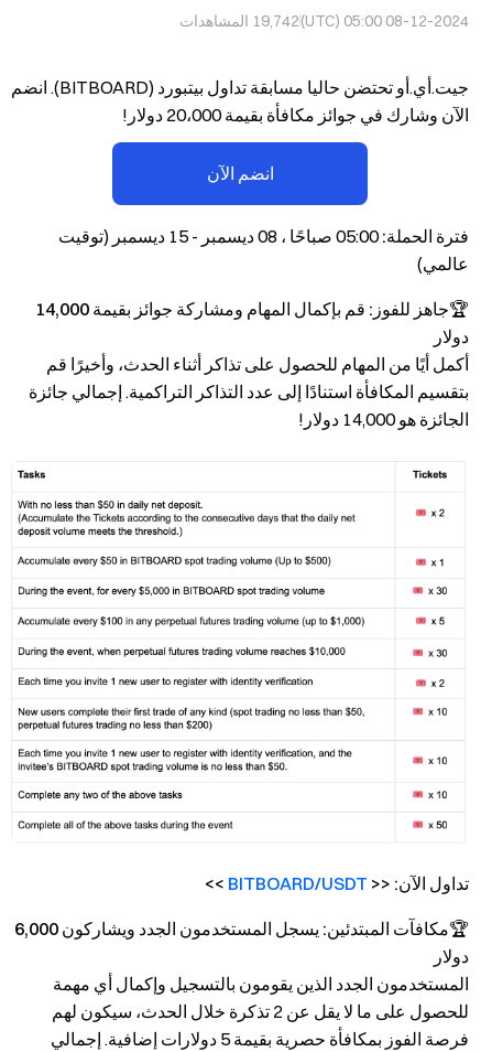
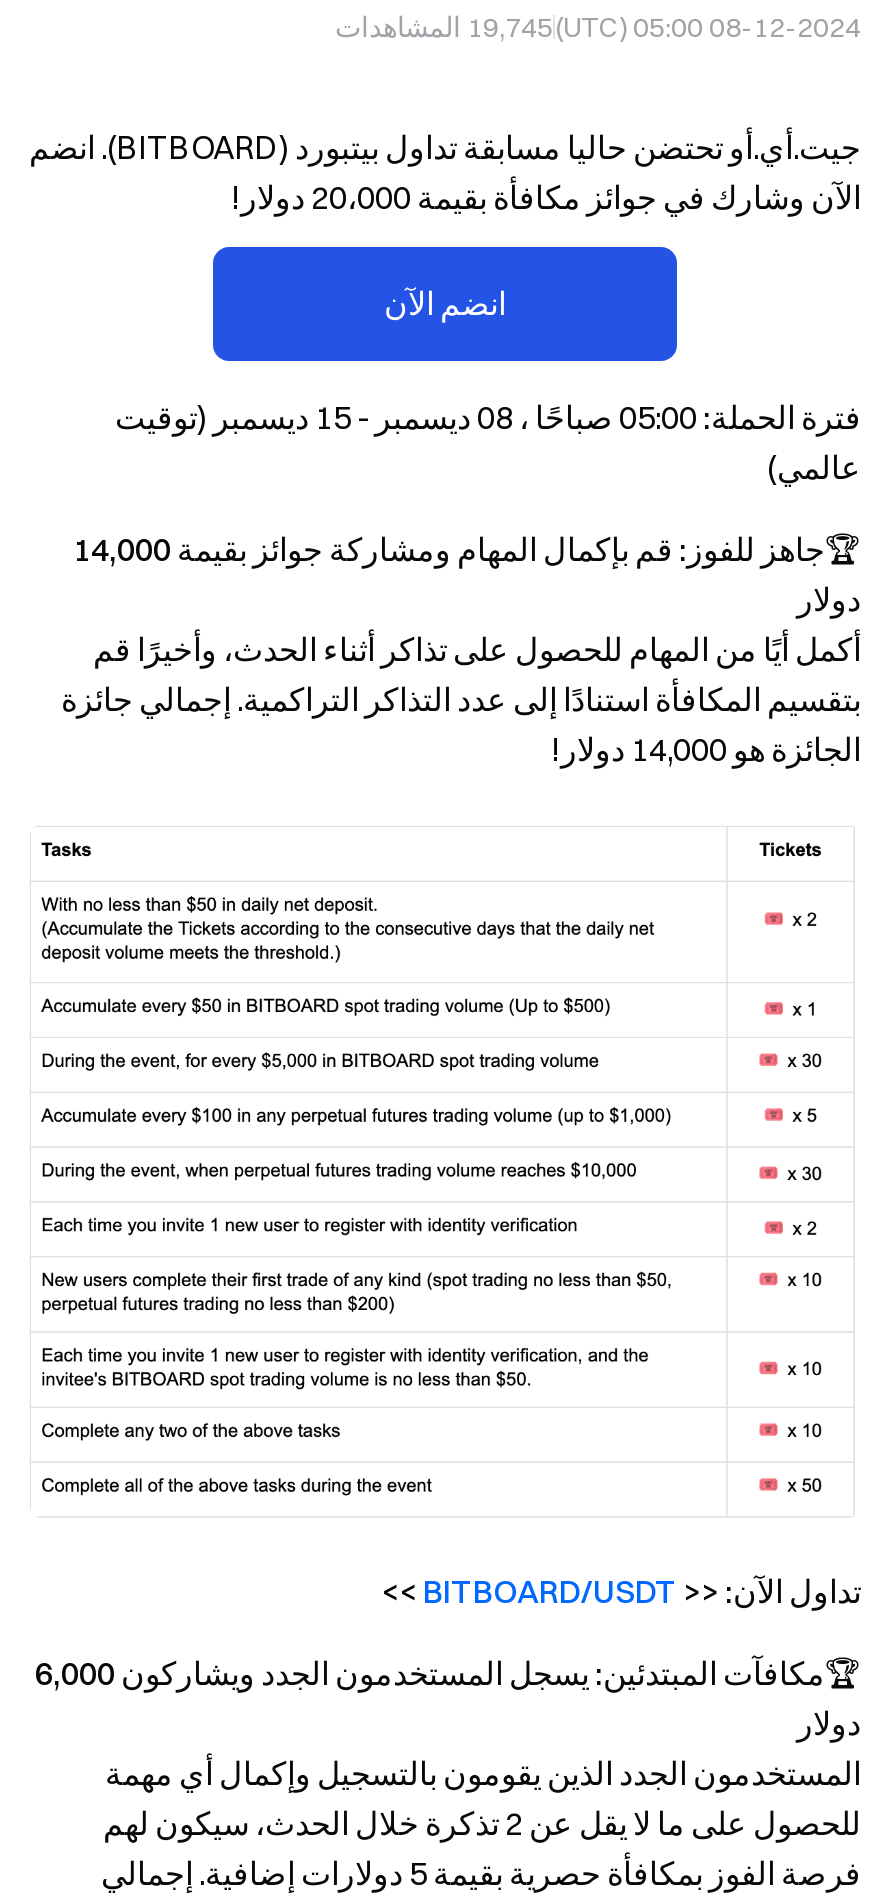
[179,11,299,31] 19,742 المشاهدات -> [335,9,553,45] 19,745 المشاهدات

